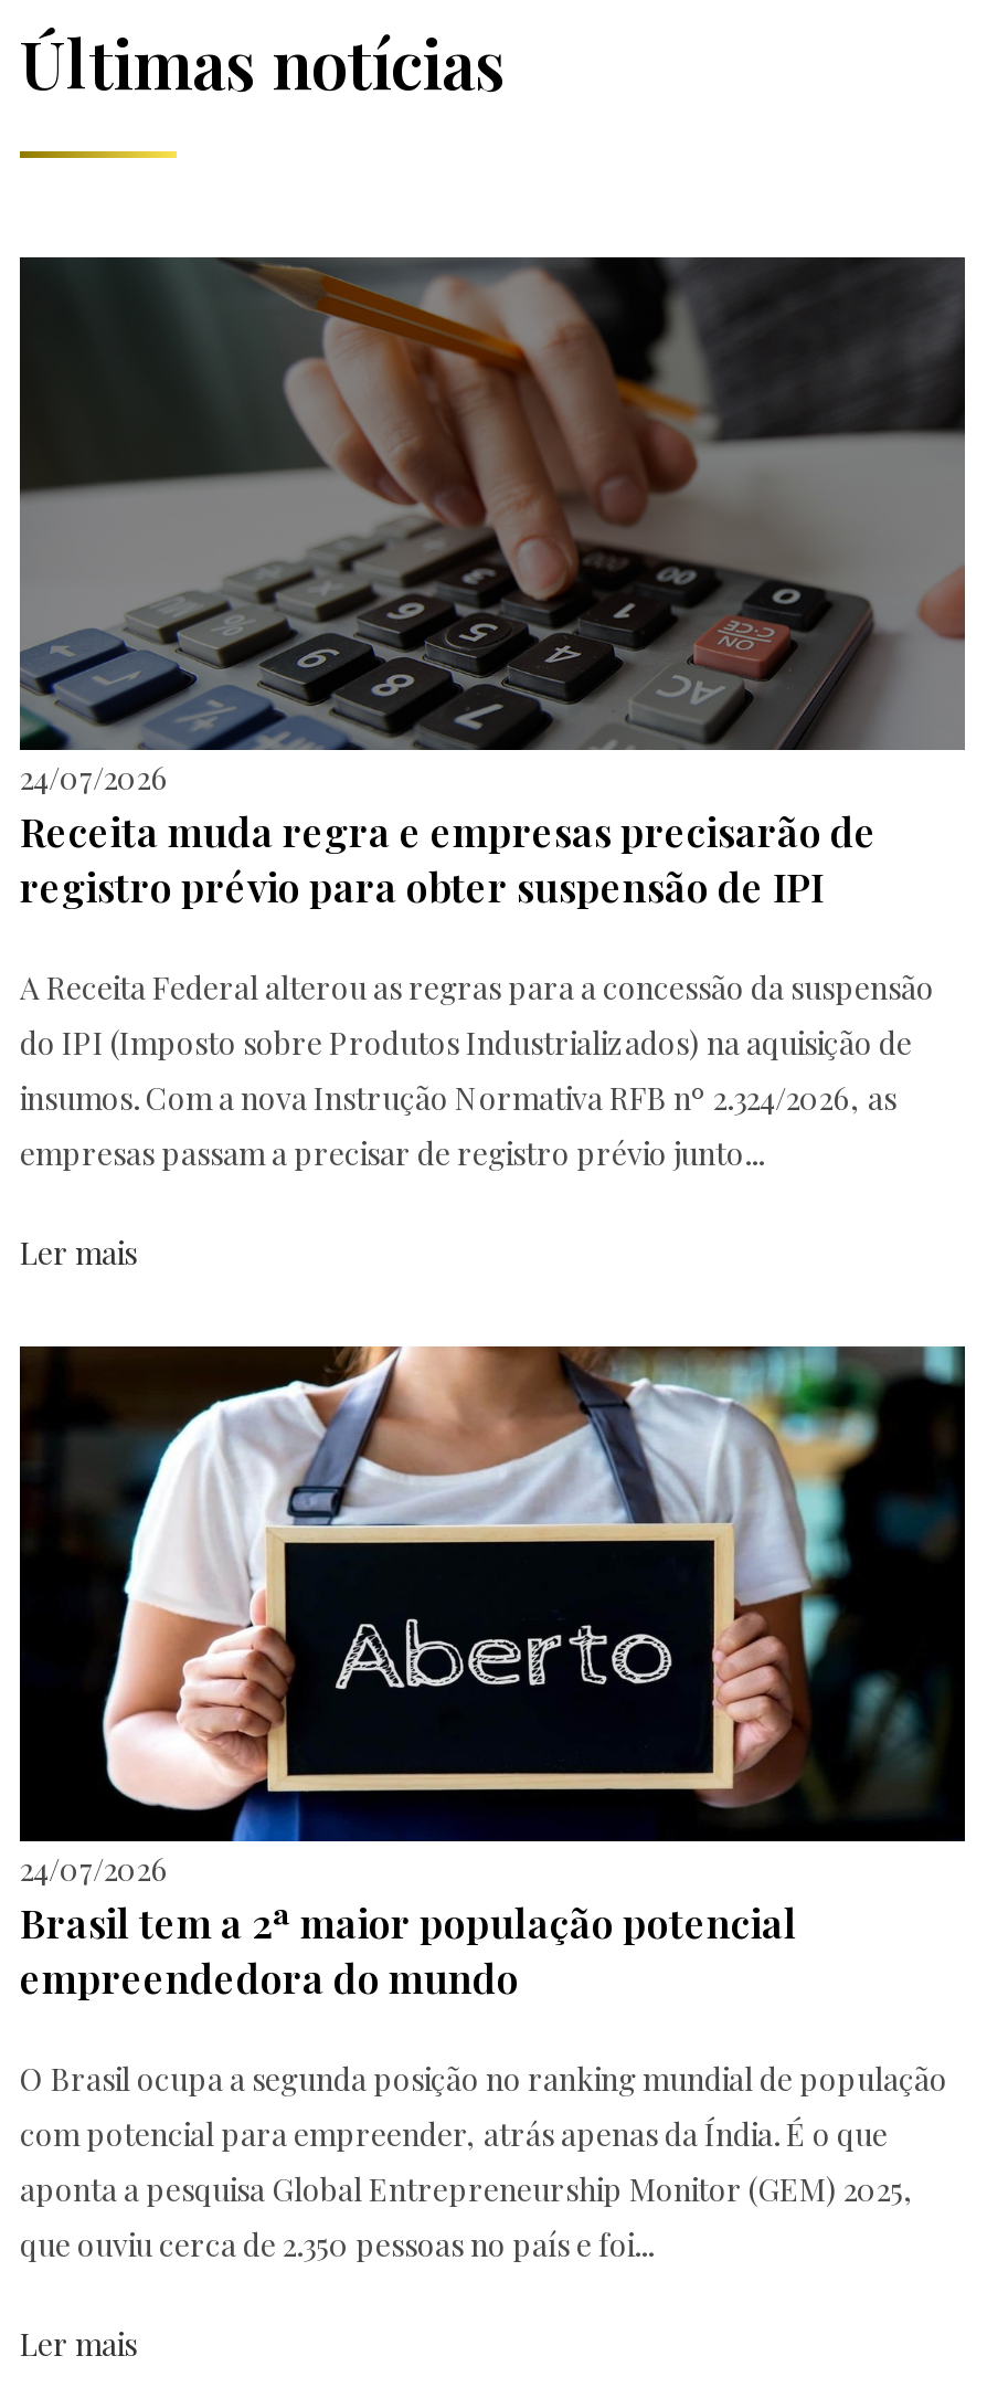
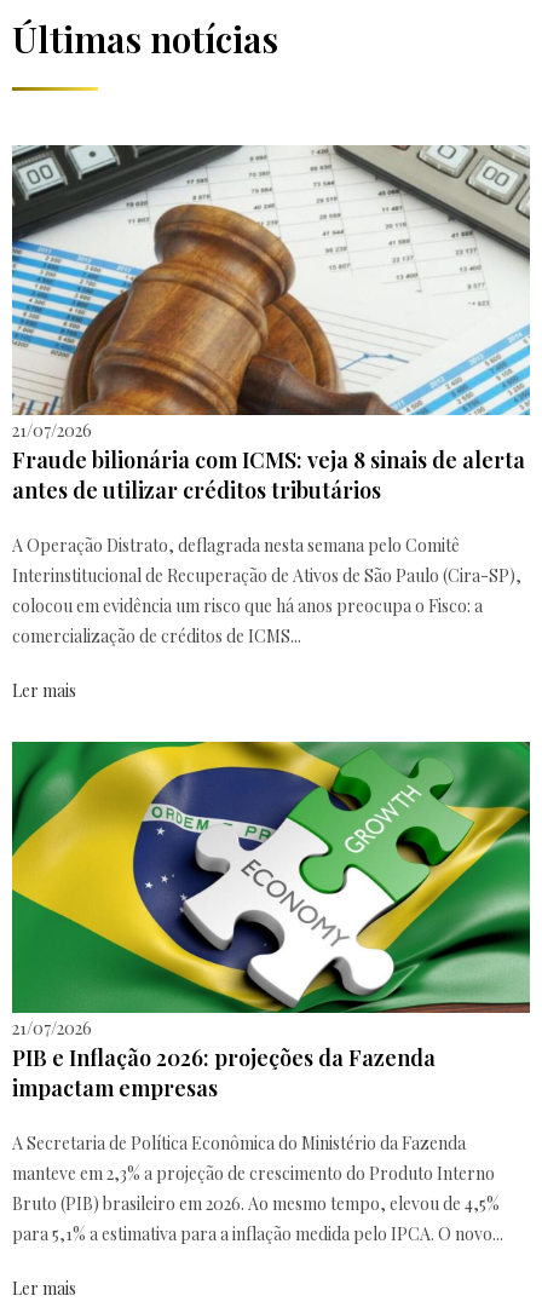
[18,255,967,914] [image] | 24/07/2026 | Receita muda regra e empresas precisarão de | registro prévio para obter suspensão de IPI -> [11,144,531,505] [image] | 21/07/2026 | Fraude bilionária com ICMS: veja 8 sinais de alerta | antes de utilizar créditos tributários
[20,967,934,1175] A Receita Federal alterou as regras para a concessão da suspensão | do IPI (Imposto sobre Produtos Industrializados) na aquisição de | insumos. Com a nova Instrução Normativa RFB nº 2.324/2026, as | empresas passam a precisar de registro prévio junto... -> [12,534,521,648] A Operação Distrato, deflagrada nesta semana pelo Comitê | Interinstitucional de Recuperação de Ativos de São Paulo (Cira-SP), | colocou em evidência um risco que há anos preocupa o Fisco: a | comercialização de créditos de ICMS...
[18,1344,967,2004] [image] | 24/07/2026 | Brasil tem a 2ª maior população potencial | empreendedora do mundo -> [11,741,531,1102] [image] | 21/07/2026 | PIB e Inflação 2026: projeções da Fazenda | impactam empresas
[20,2057,947,2264] O Brasil ocupa a segunda posição no ranking mundial de população | com potencial para empreender, atrás apenas da Índia. É o que | aponta a pesquisa Global Entrepreneurship Monitor (GEM) 2025, | que ouviu cerca de 2.350 pessoas no país e foi... -> [12,1131,503,1245] A Secretaria de Política Econômica do Ministério da Fazenda | manteve em 2,3% a projeção de crescimento do Produto Interno | Bruto (PIB) brasileiro em 2026. Ao mesmo tempo, elevou de 4,5% | para 5,1% a estimativa para a inflação medida pelo IPCA. O novo...

